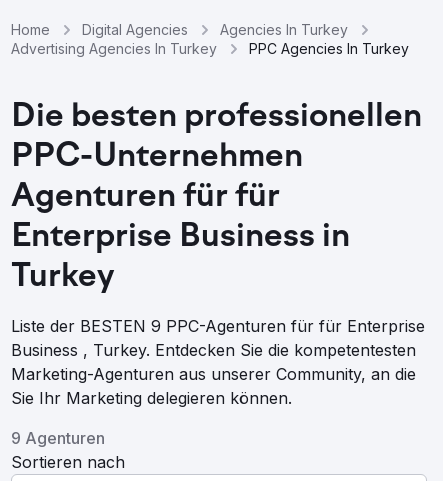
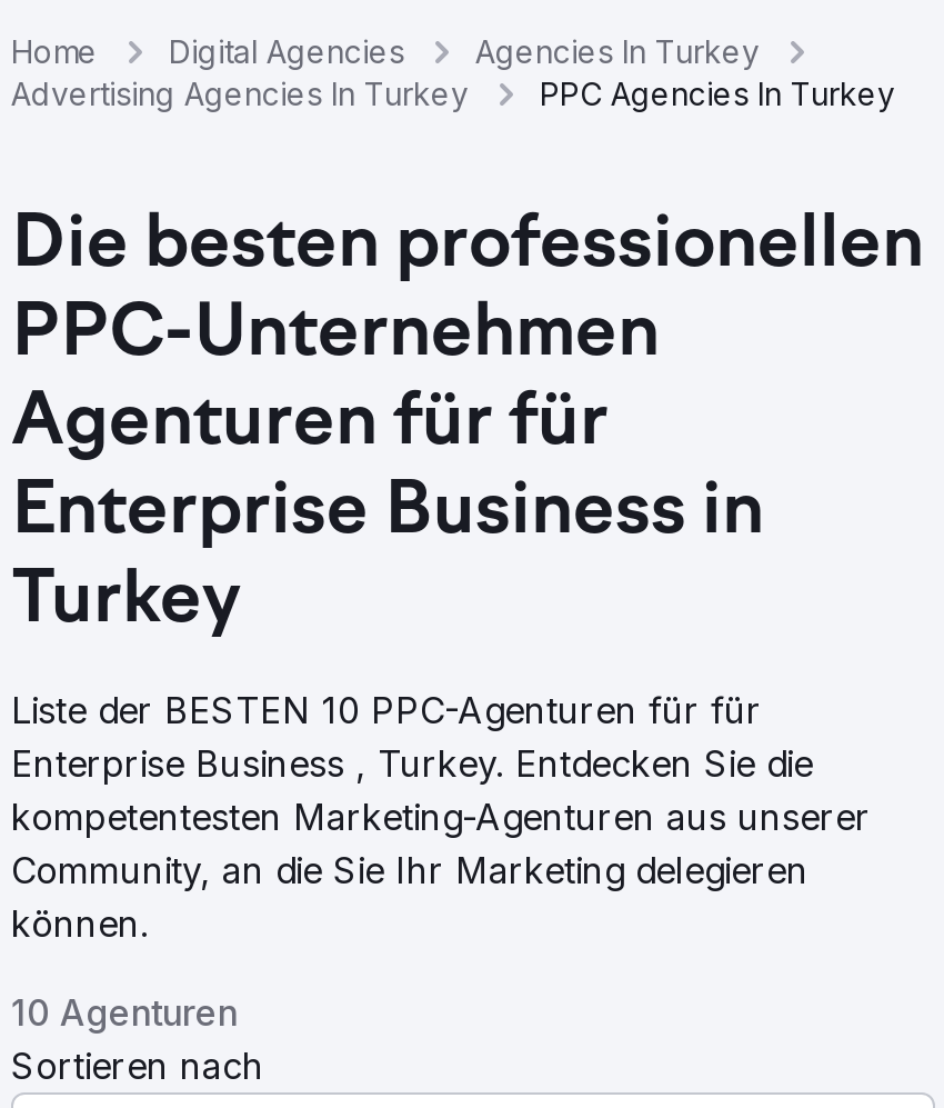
[11,316,425,408] Liste der BESTEN 9 PPC-Agenturen für für Enterprise | Business , Turkey. Entdecken Sie die kompetentesten | Marketing-Agenturen aus unserer Community, an die | Sie Ihr Marketing delegieren können. -> [11,688,871,946] Liste der BESTEN 10 PPC-Agenturen für für | Enterprise Business , Turkey. Entdecken Sie die | kompetentesten Marketing-Agenturen aus unserer | Community, an die Sie Ihr Marketing delegieren | können.
[11,428,105,448] 9 Agenturen -> [11,990,238,1035] 10 Agenturen

